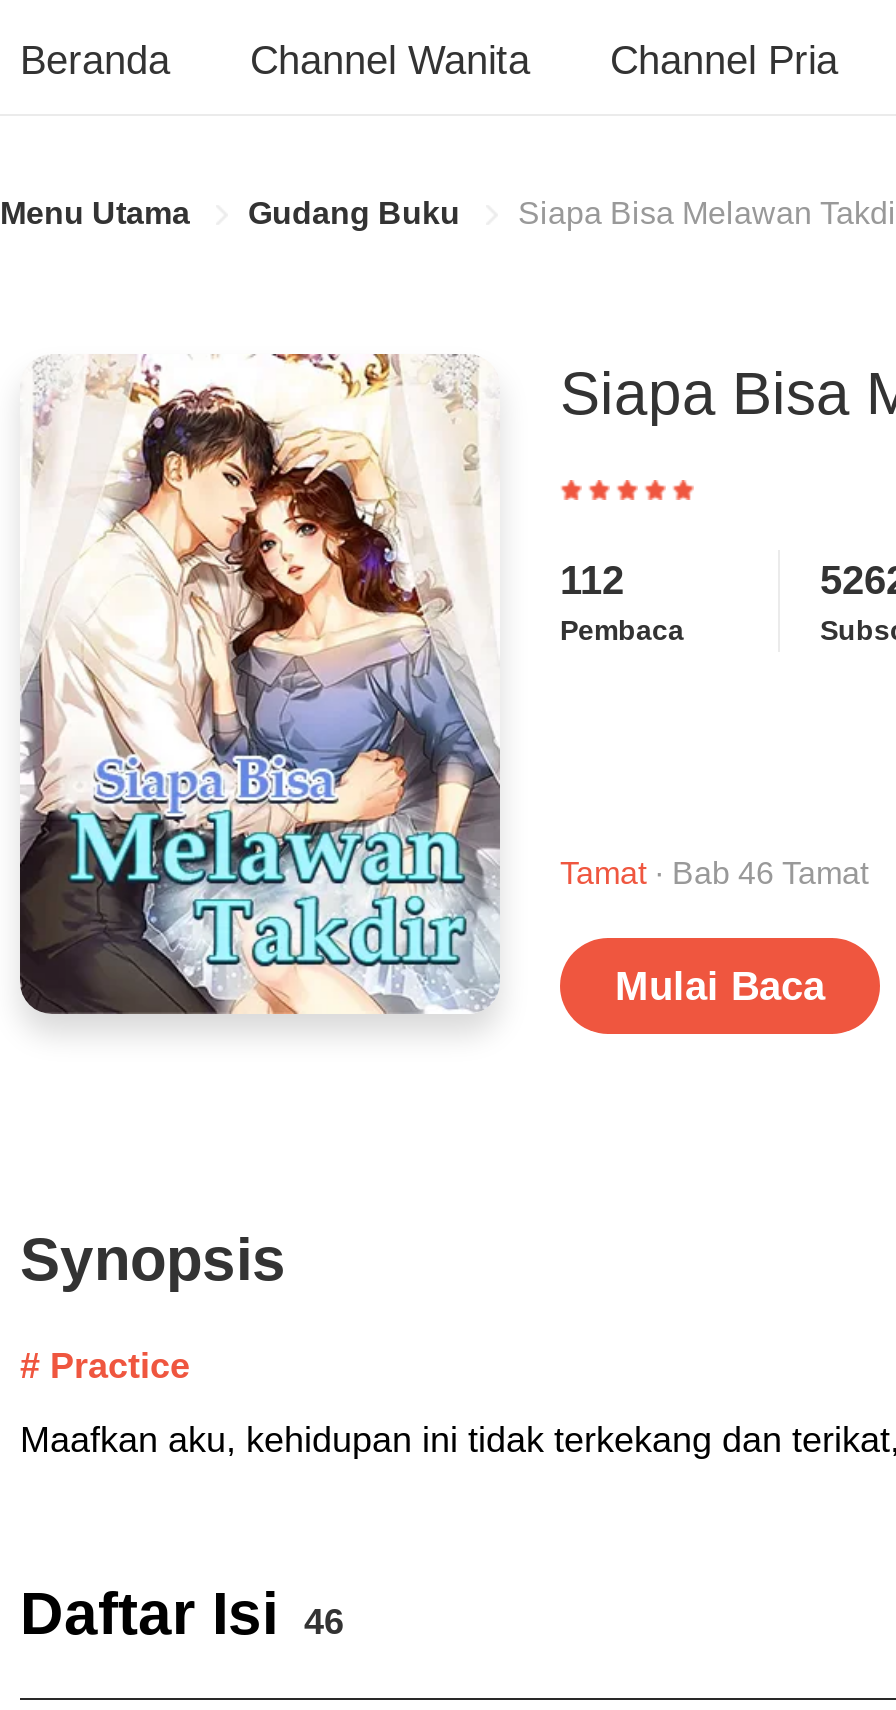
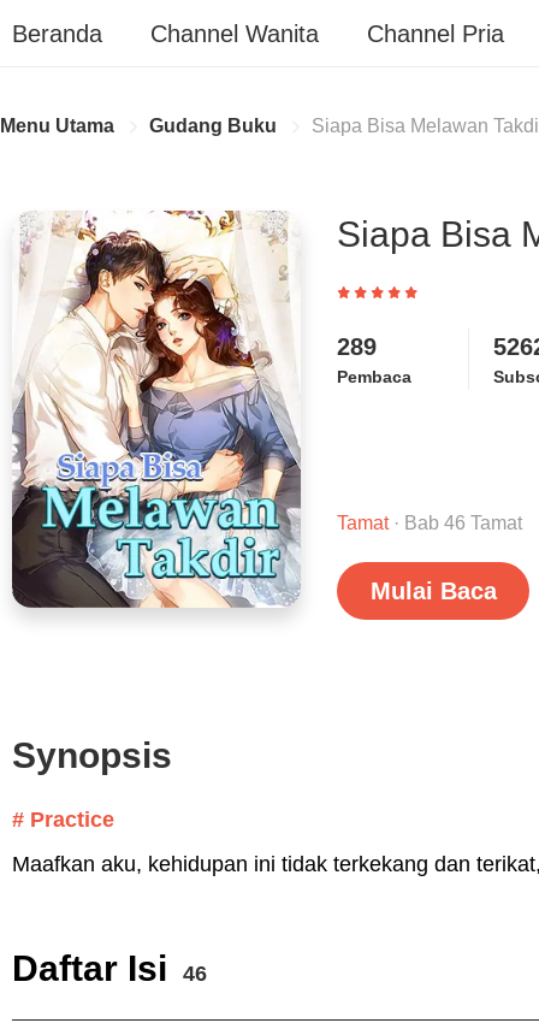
[560,558,624,602] 112 -> [337,333,377,360] 289

